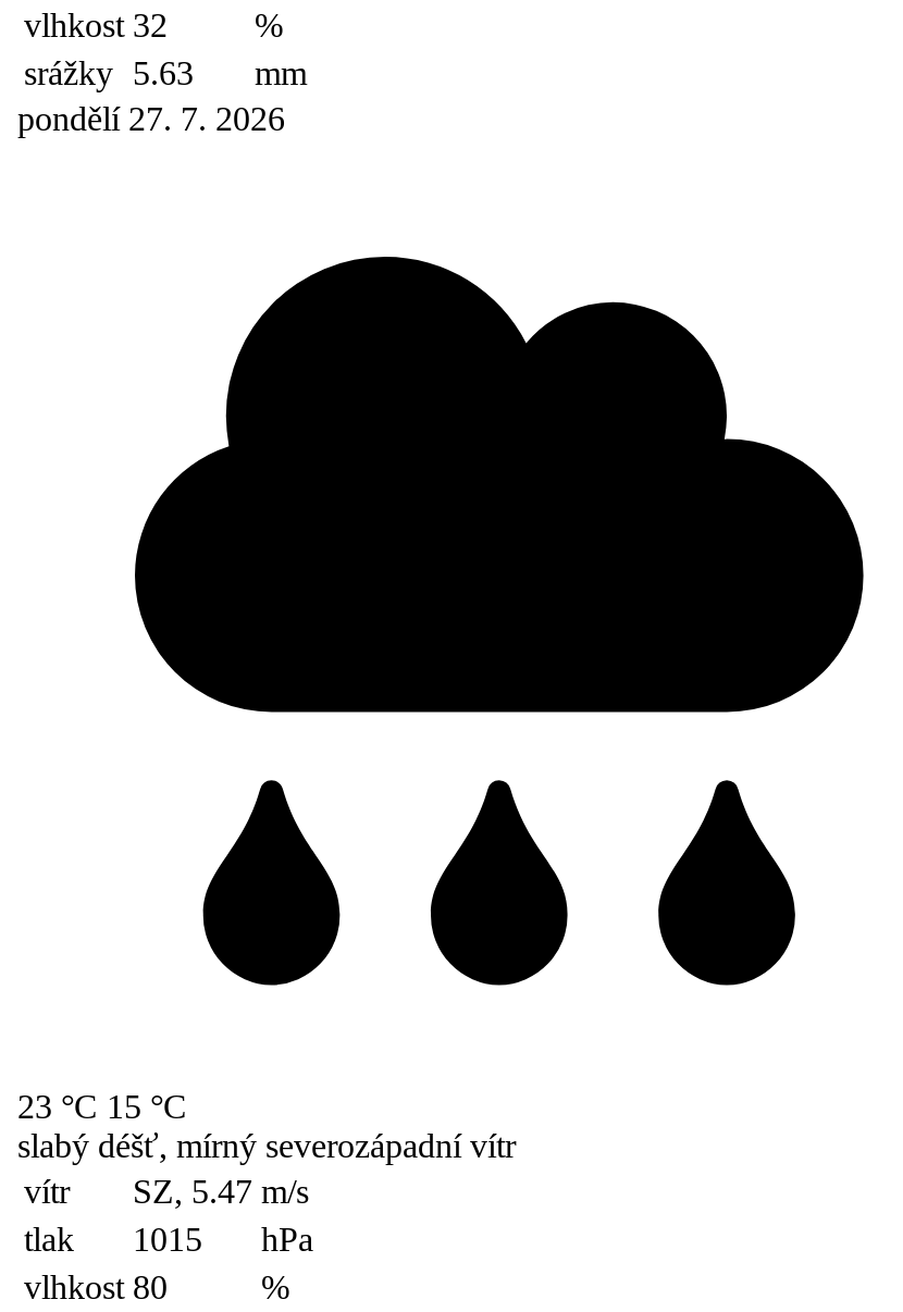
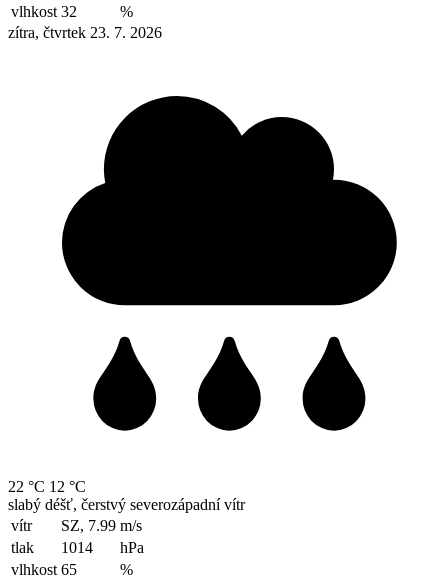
[17,54,307,137] srážky 5.63 | mm | pondělí 27. 7. 2026 -> [8,24,162,41] zítra, čtvrtek 23. 7. 2026
[17,1088,516,1164] 23 °C 15 °C | slabý déšť, mírný severozápadní vítr -> [8,478,245,513] 22 °C 12 °C | slabý déšť, čerstvý severozápadní vítr
[24,1173,309,1210] vítr SZ, 5.47 m/s -> [11,517,142,534] vítr SZ, 7.99 m/s
[24,1220,313,1257] tlak 1015 hPa -> [11,539,144,556] tlak 1014 hPa
[24,1268,168,1305] vlhkost 80 -> [11,561,77,578] vlhkost 65

